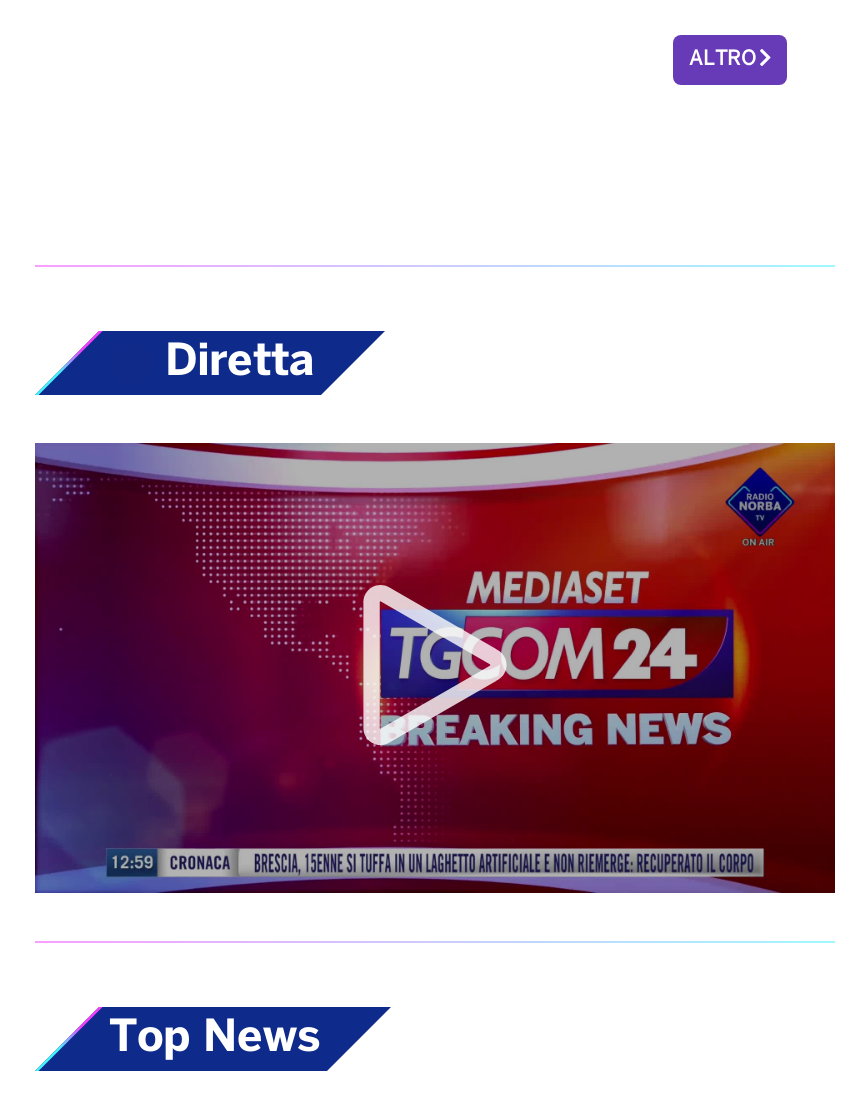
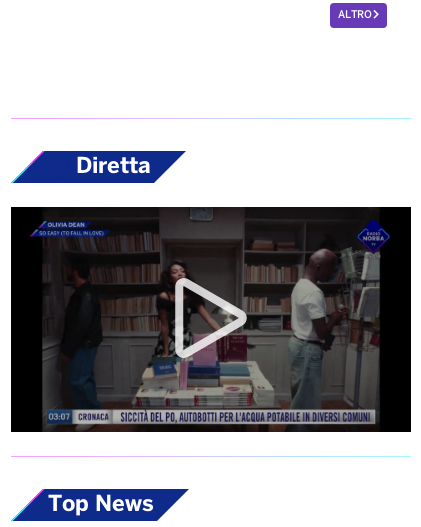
[33,441,837,895] [image] -> [10,206,412,433] [image]

